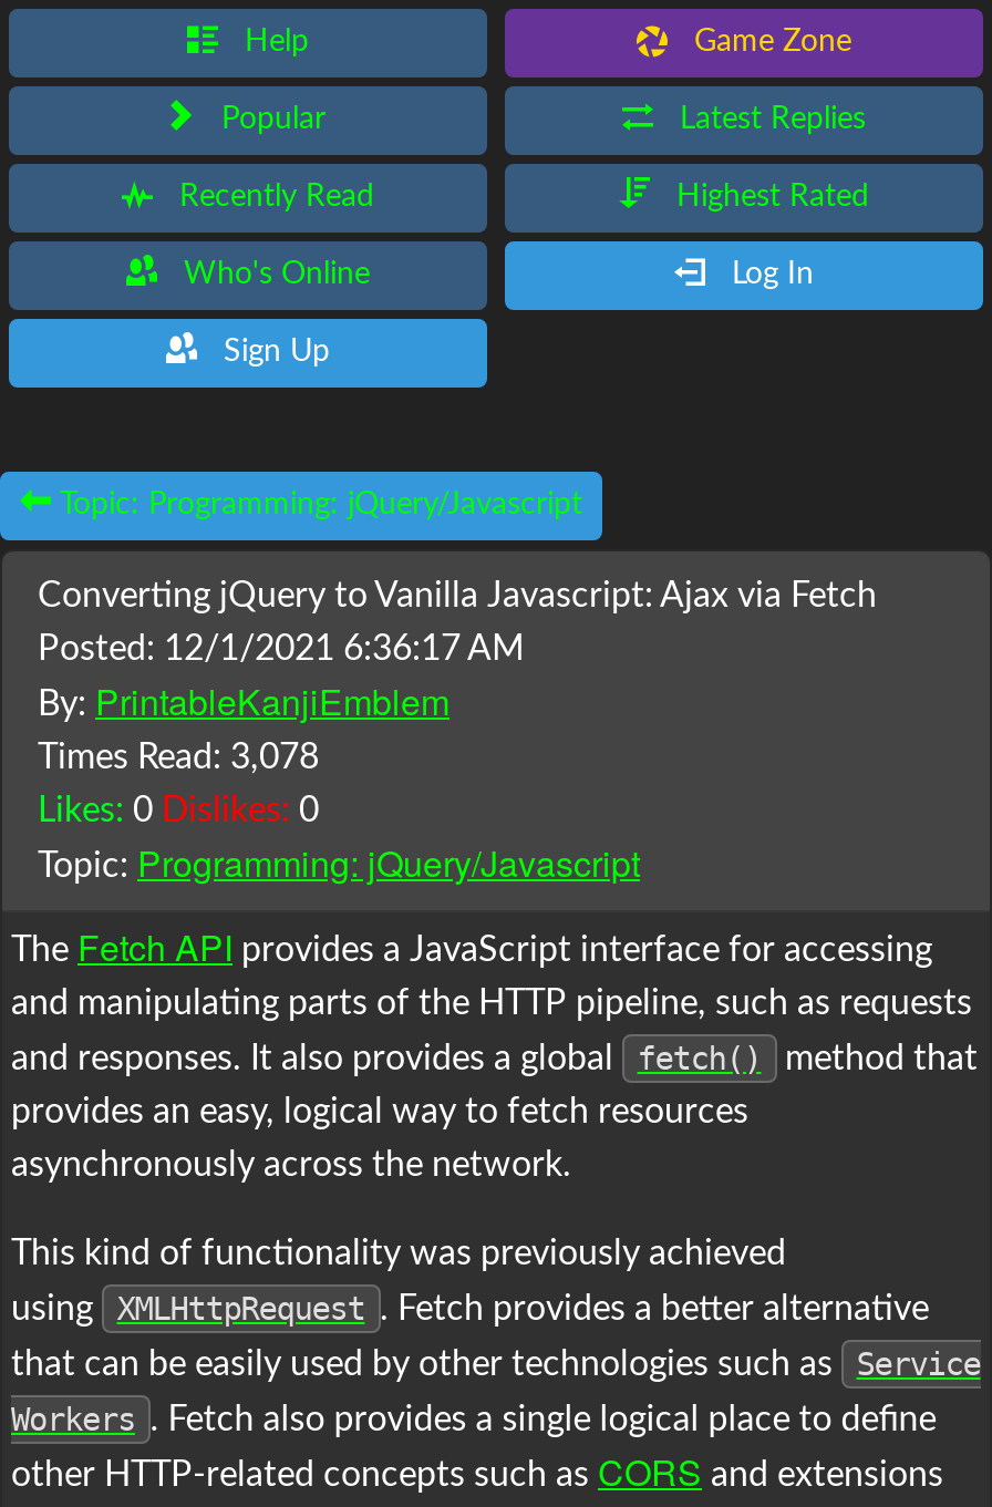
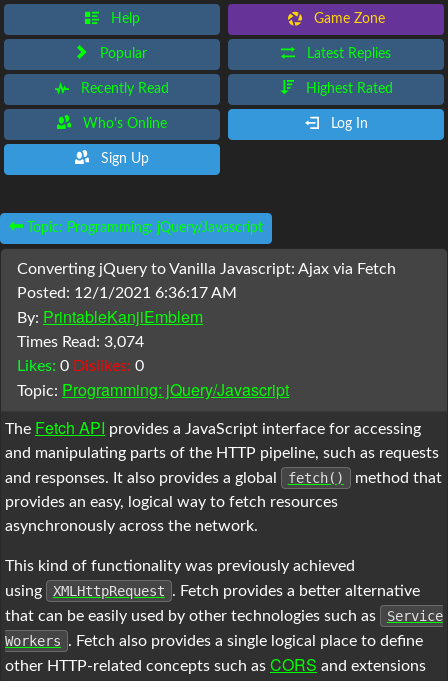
[38,740,319,775] Times Read: 3,078 -> [17,334,144,350] Times Read: 3,074

